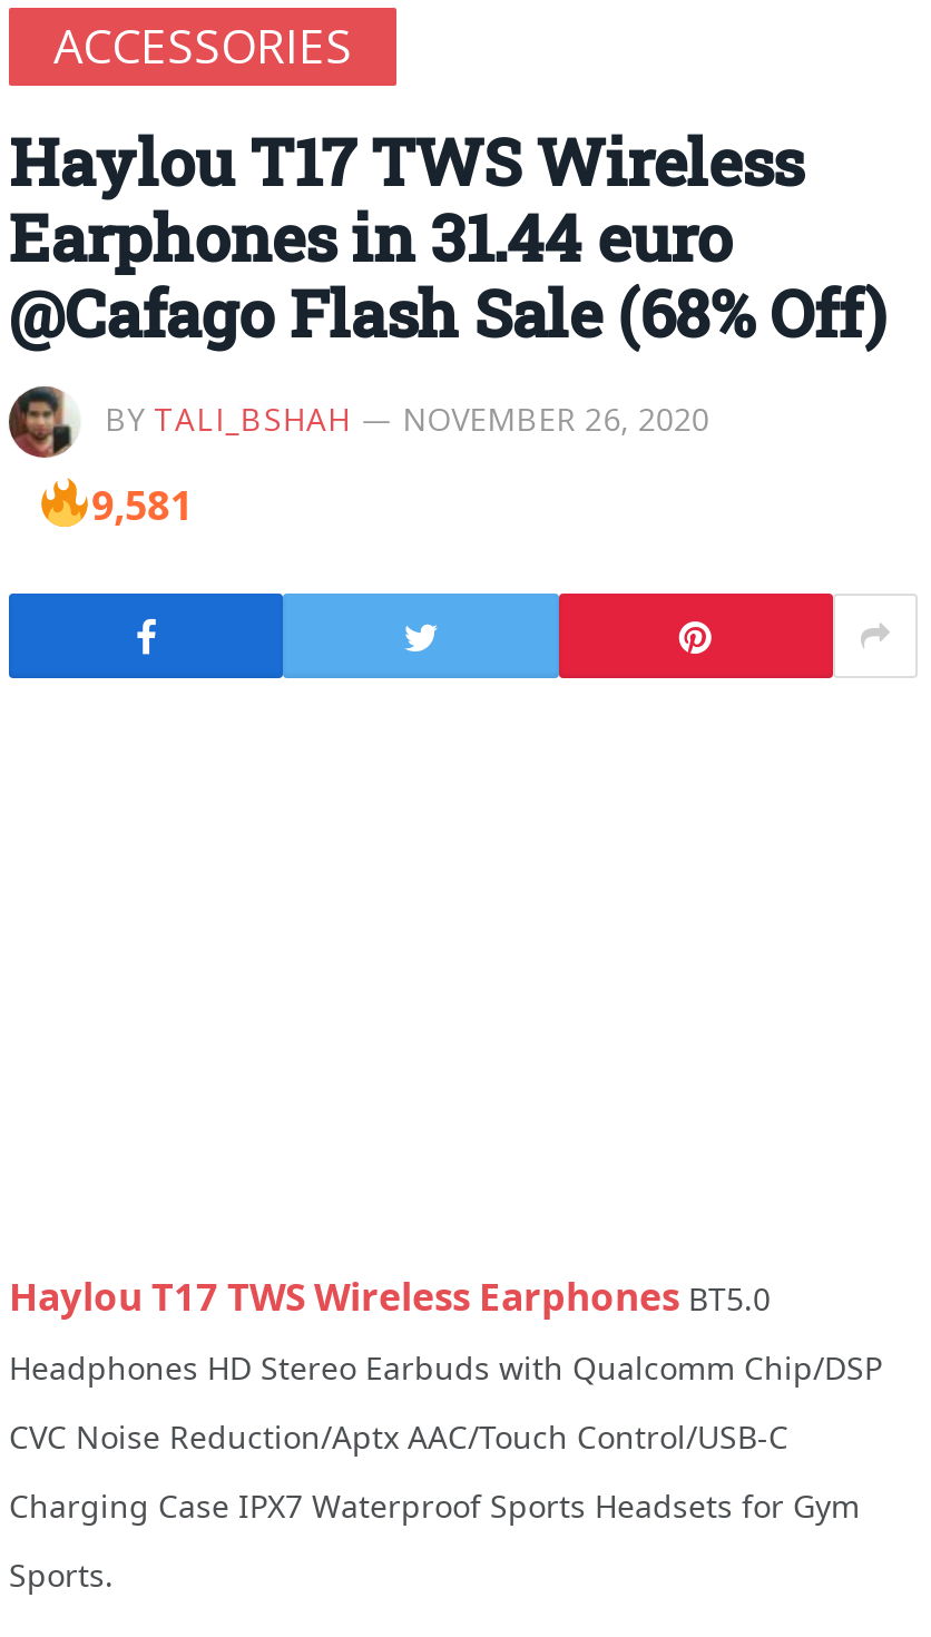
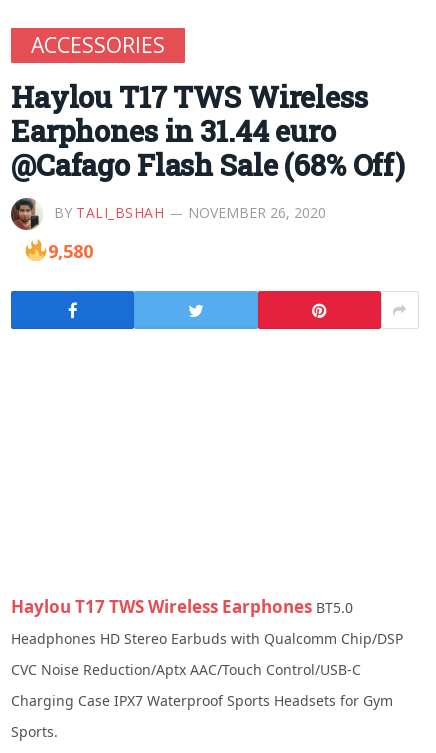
[92,477,192,530] 9,581 -> [48,238,93,262] 9,580

